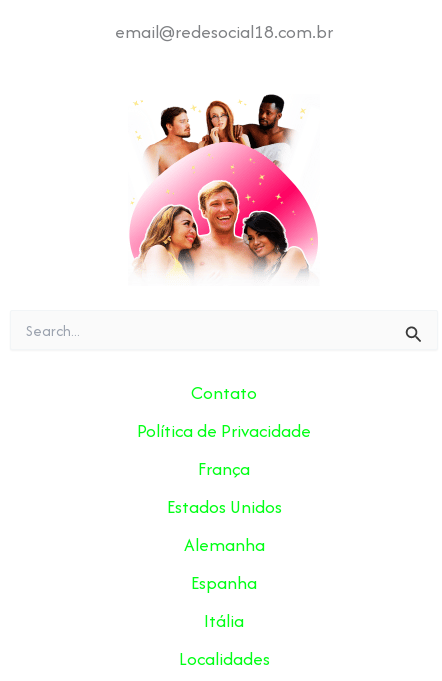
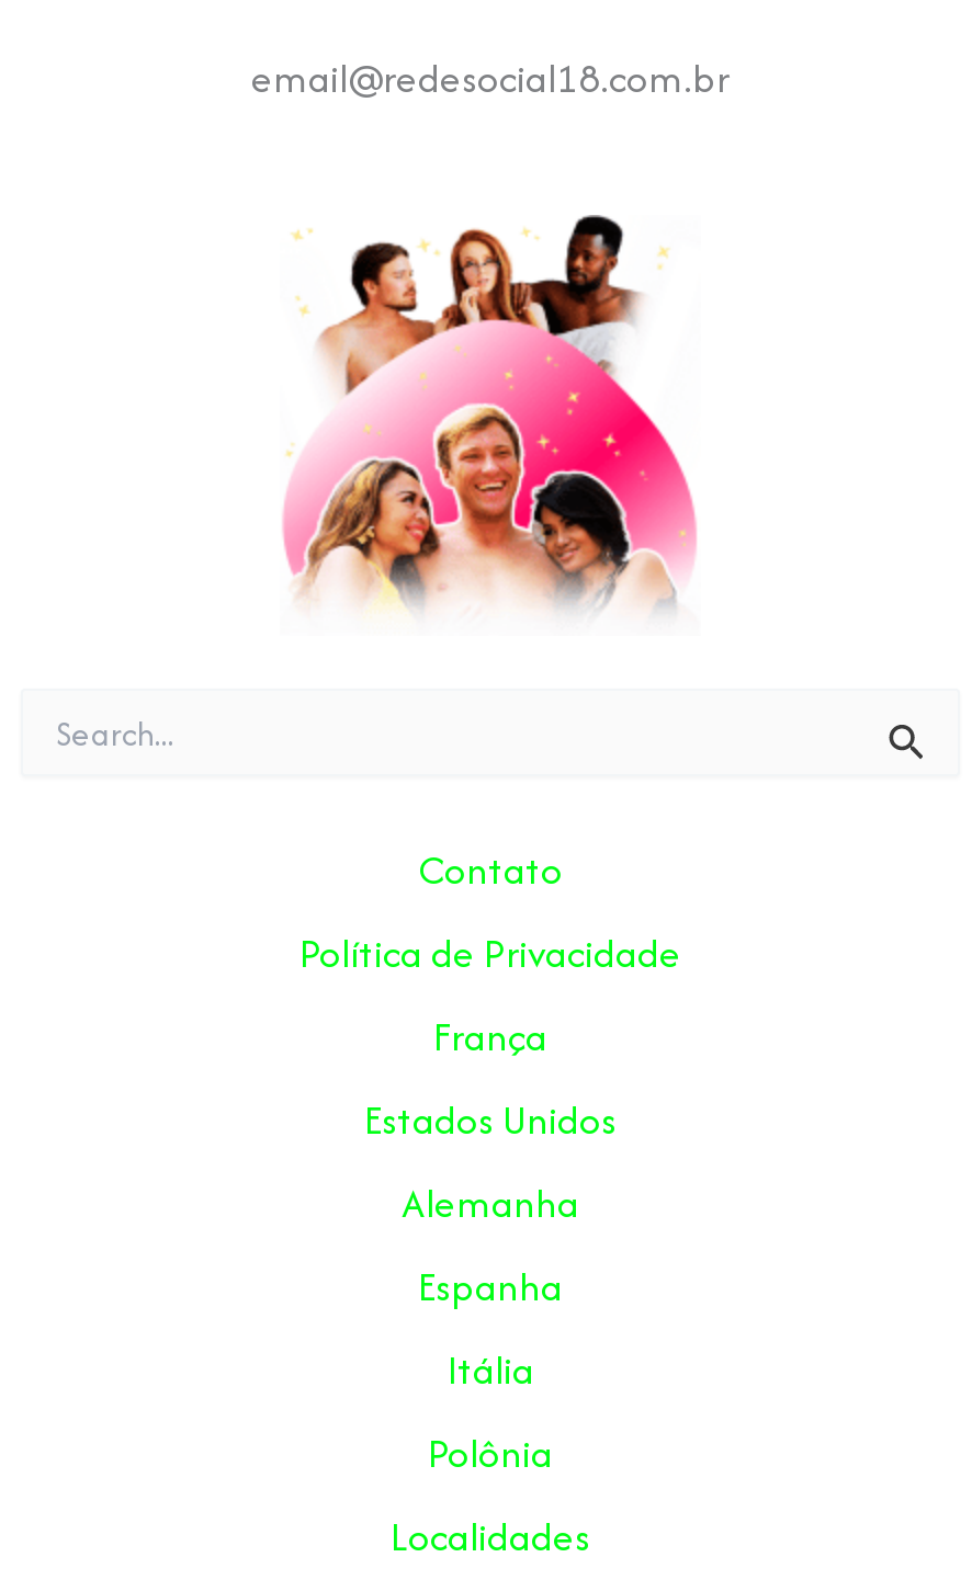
none -> [428,1425,553,1480] Polônia

